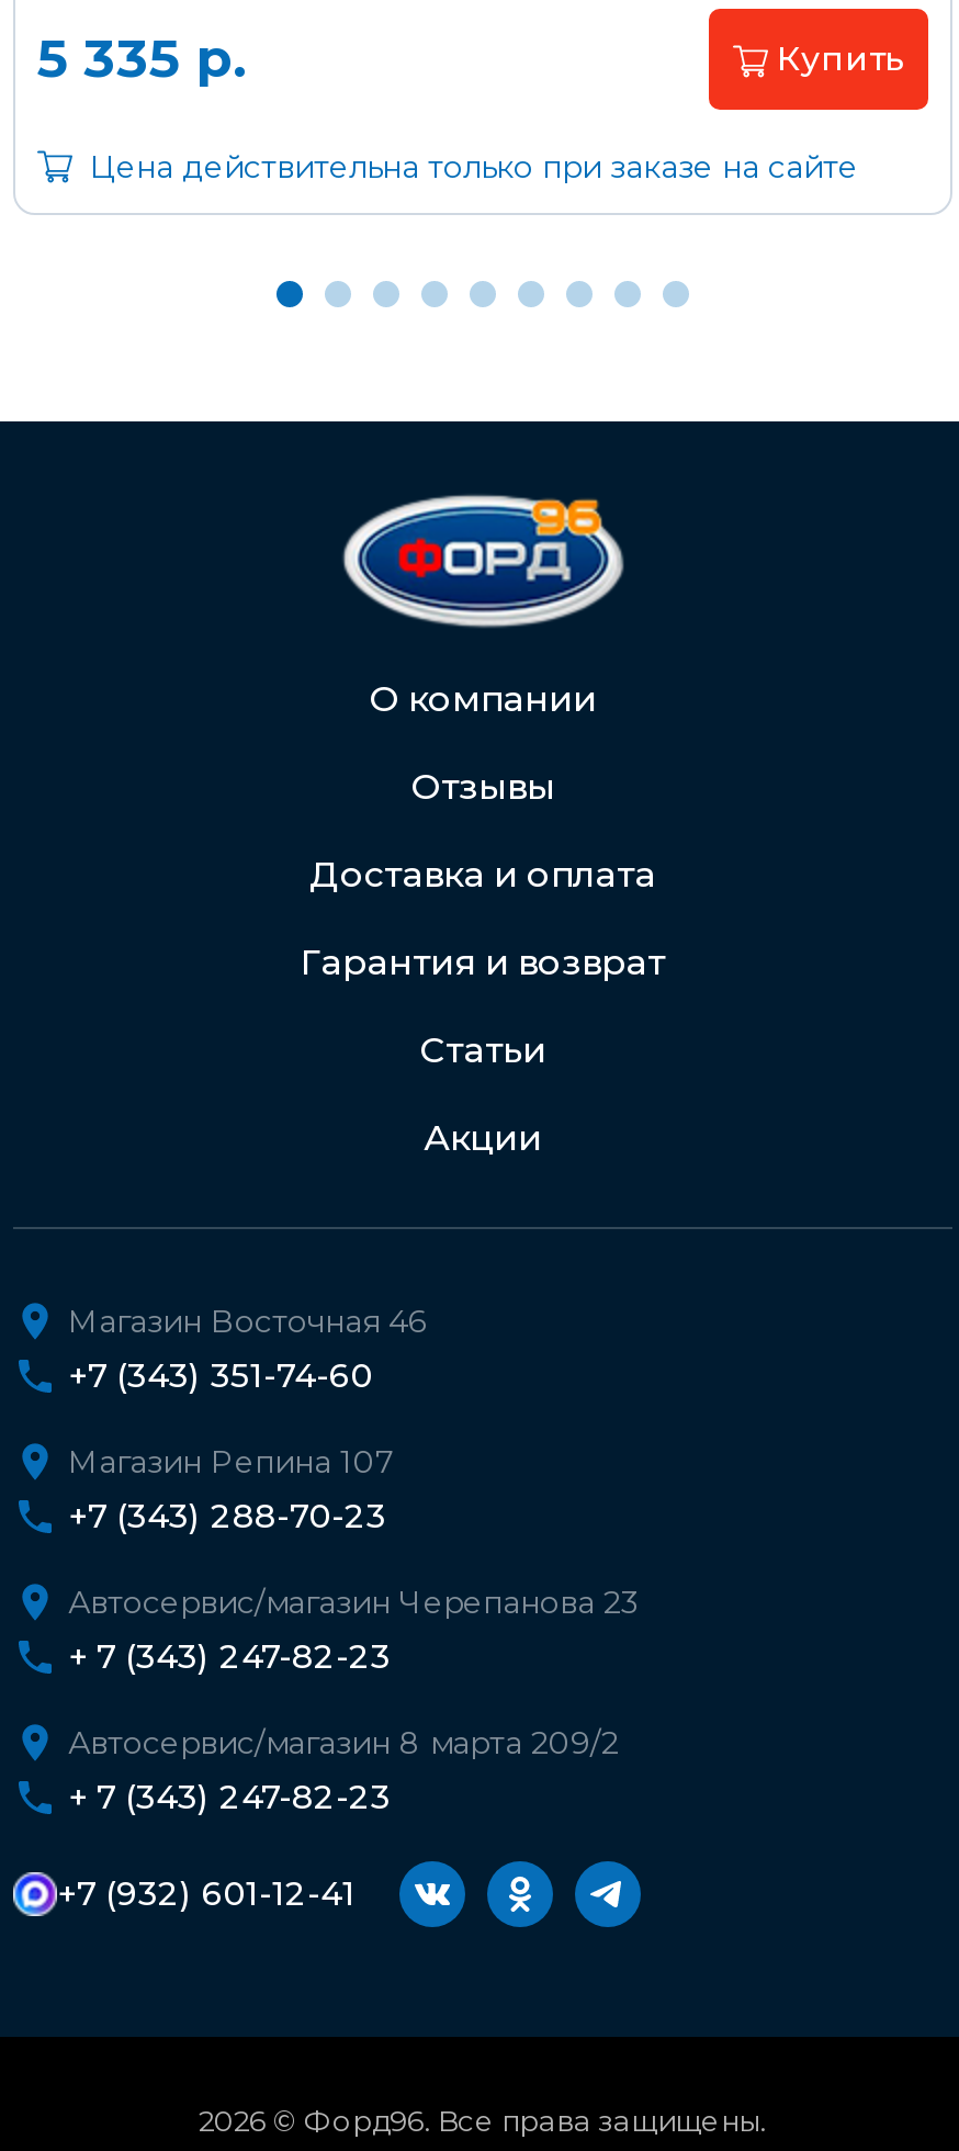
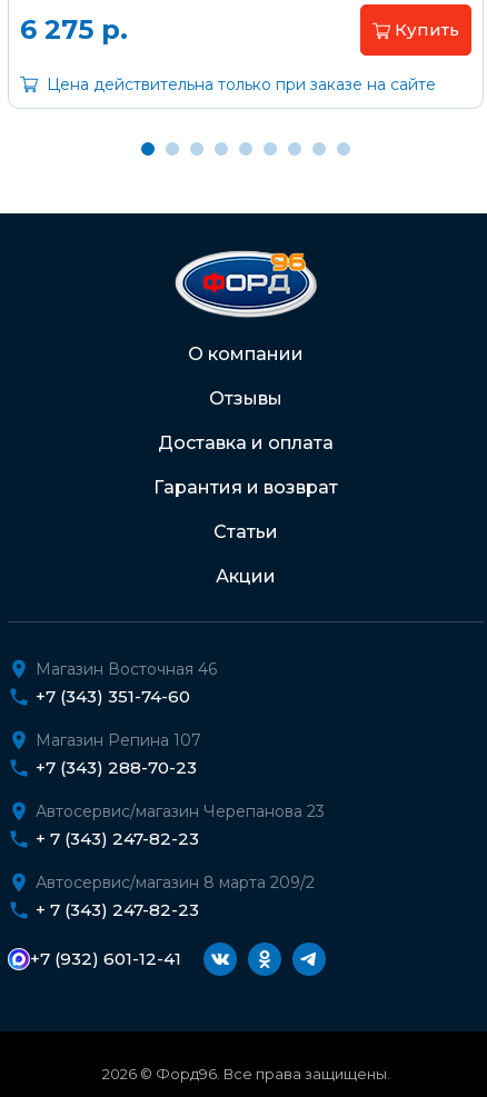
[37,27,248,90] 5 335 р. -> [20,14,128,46] 6 275 р.

